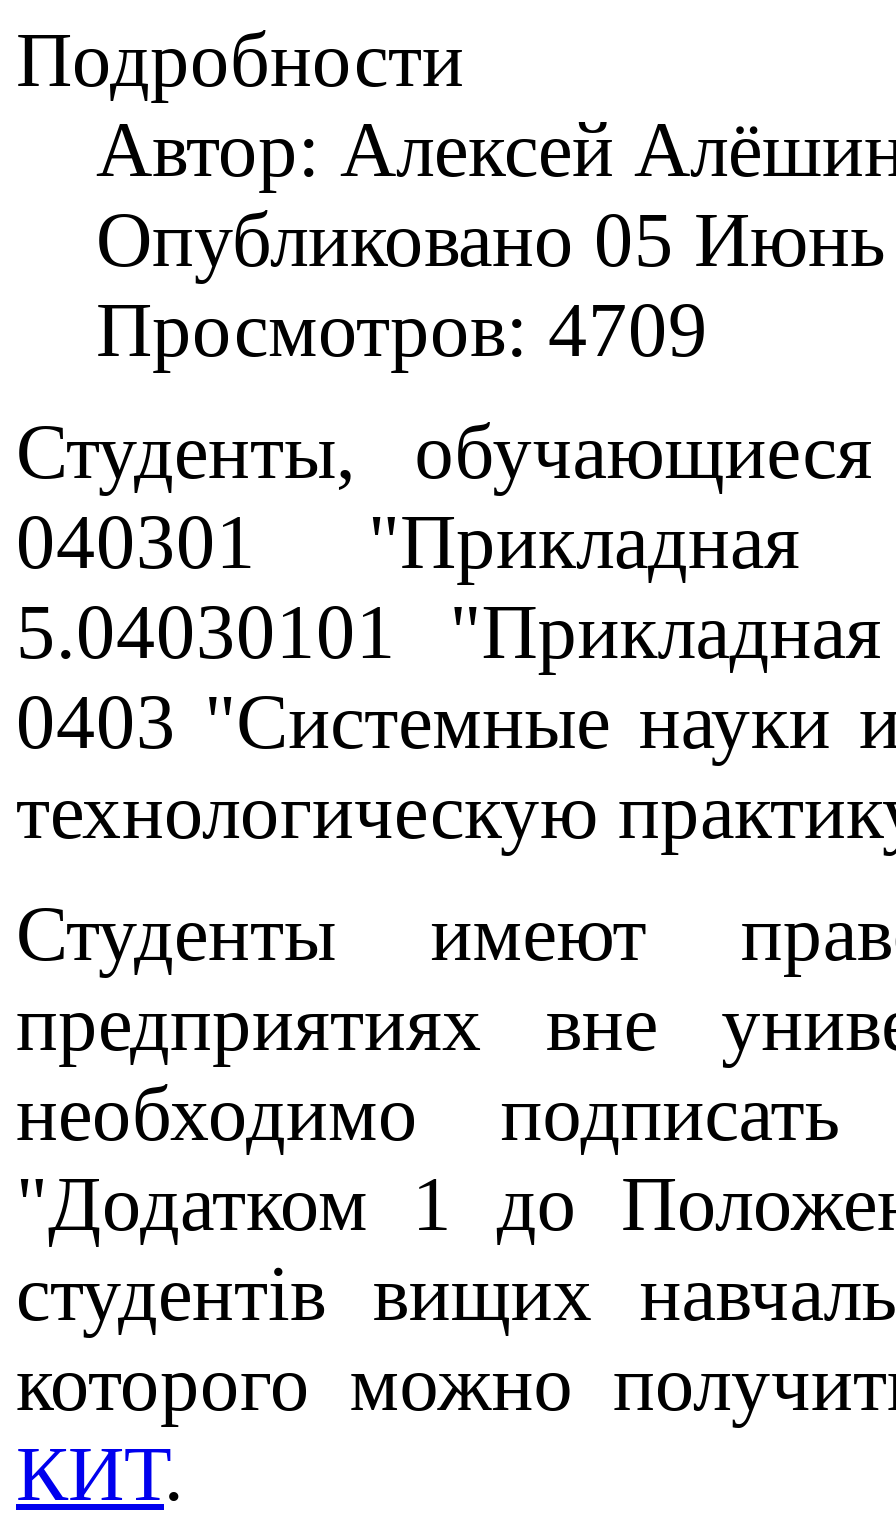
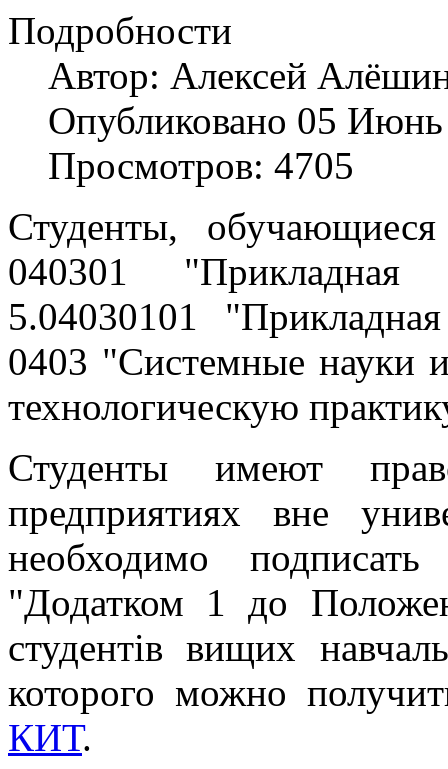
[96,286,708,372] Просмотров: 4709 -> [48,144,354,187] Просмотров: 4705

